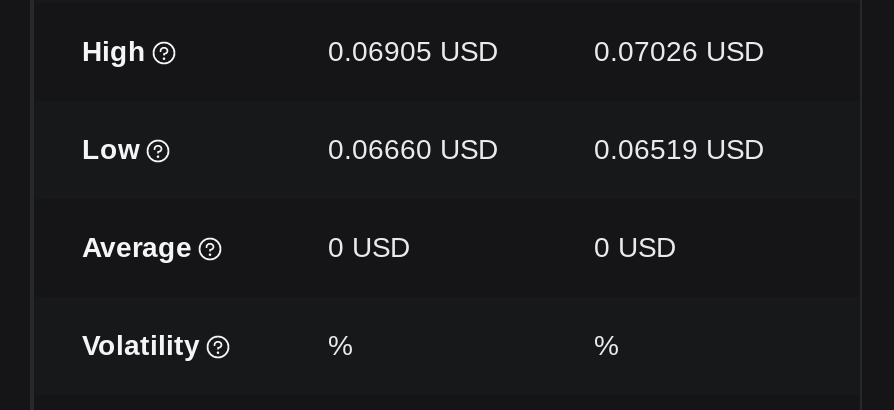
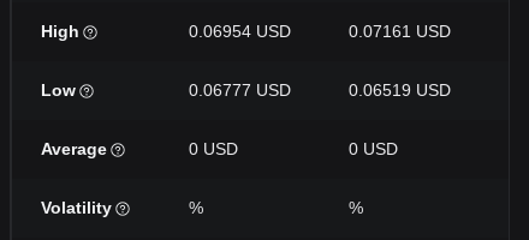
[328,35,498,67] 0.06905 USD -> [189,22,291,41] 0.06954 USD
[594,35,764,67] 0.07026 USD -> [349,22,451,41] 0.07161 USD
[328,133,498,165] 0.06660 USD -> [189,80,291,100] 0.06777 USD

